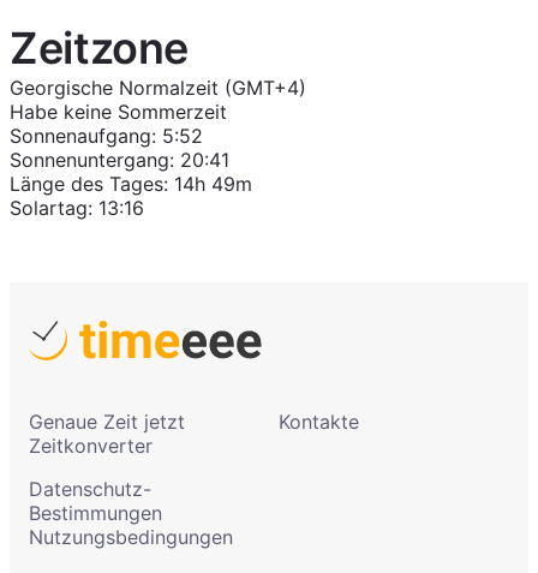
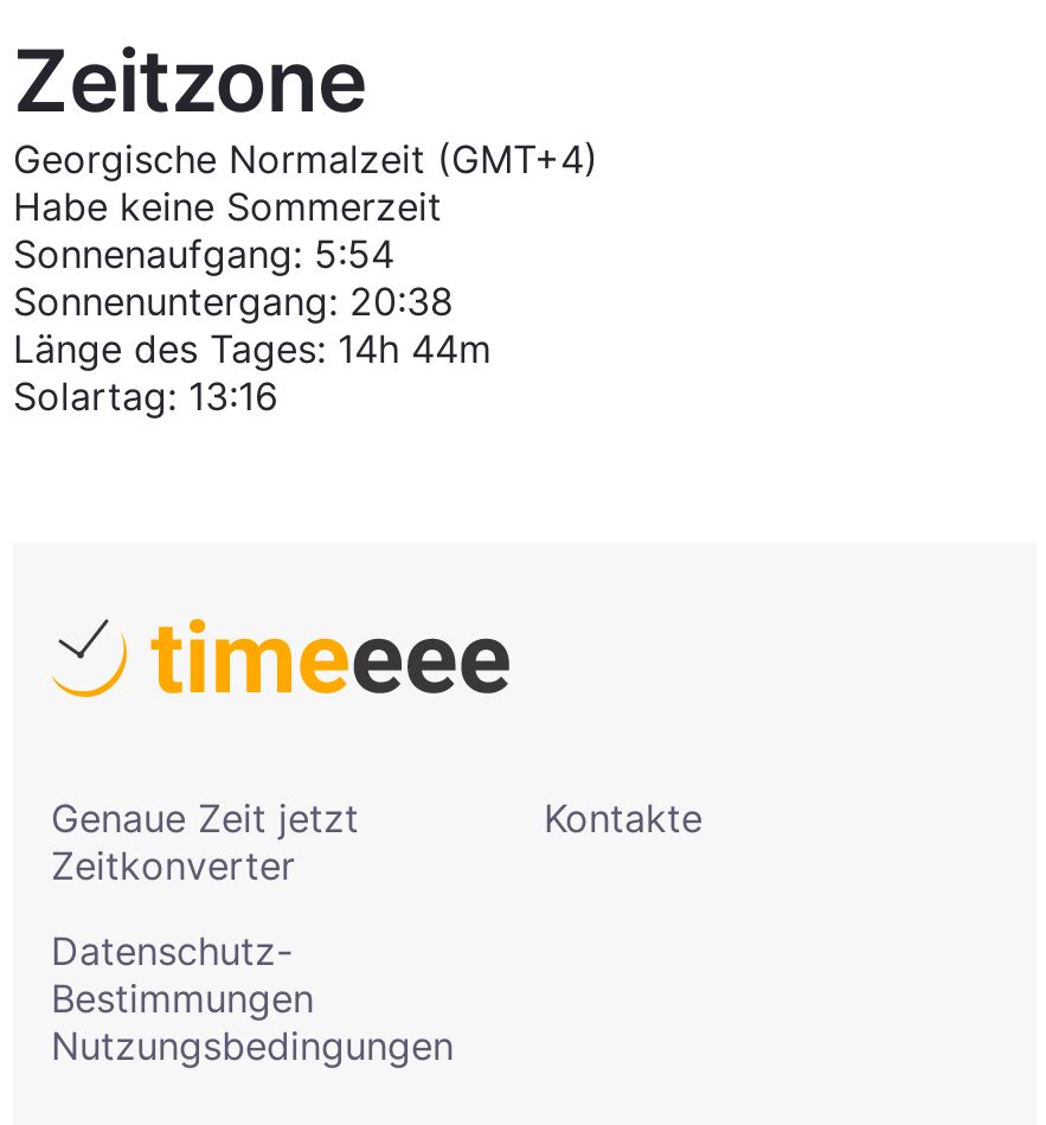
[10,124,203,148] Sonnenaufgang: 5:52 -> [13,230,394,277] Sonnenaufgang: 5:54
[10,148,229,172] Sonnenuntergang: 20:41 -> [13,277,454,325] Sonnenuntergang: 20:38
[10,172,252,196] Länge des Tages: 14h 49m -> [13,325,492,372] Länge des Tages: 14h 44m

